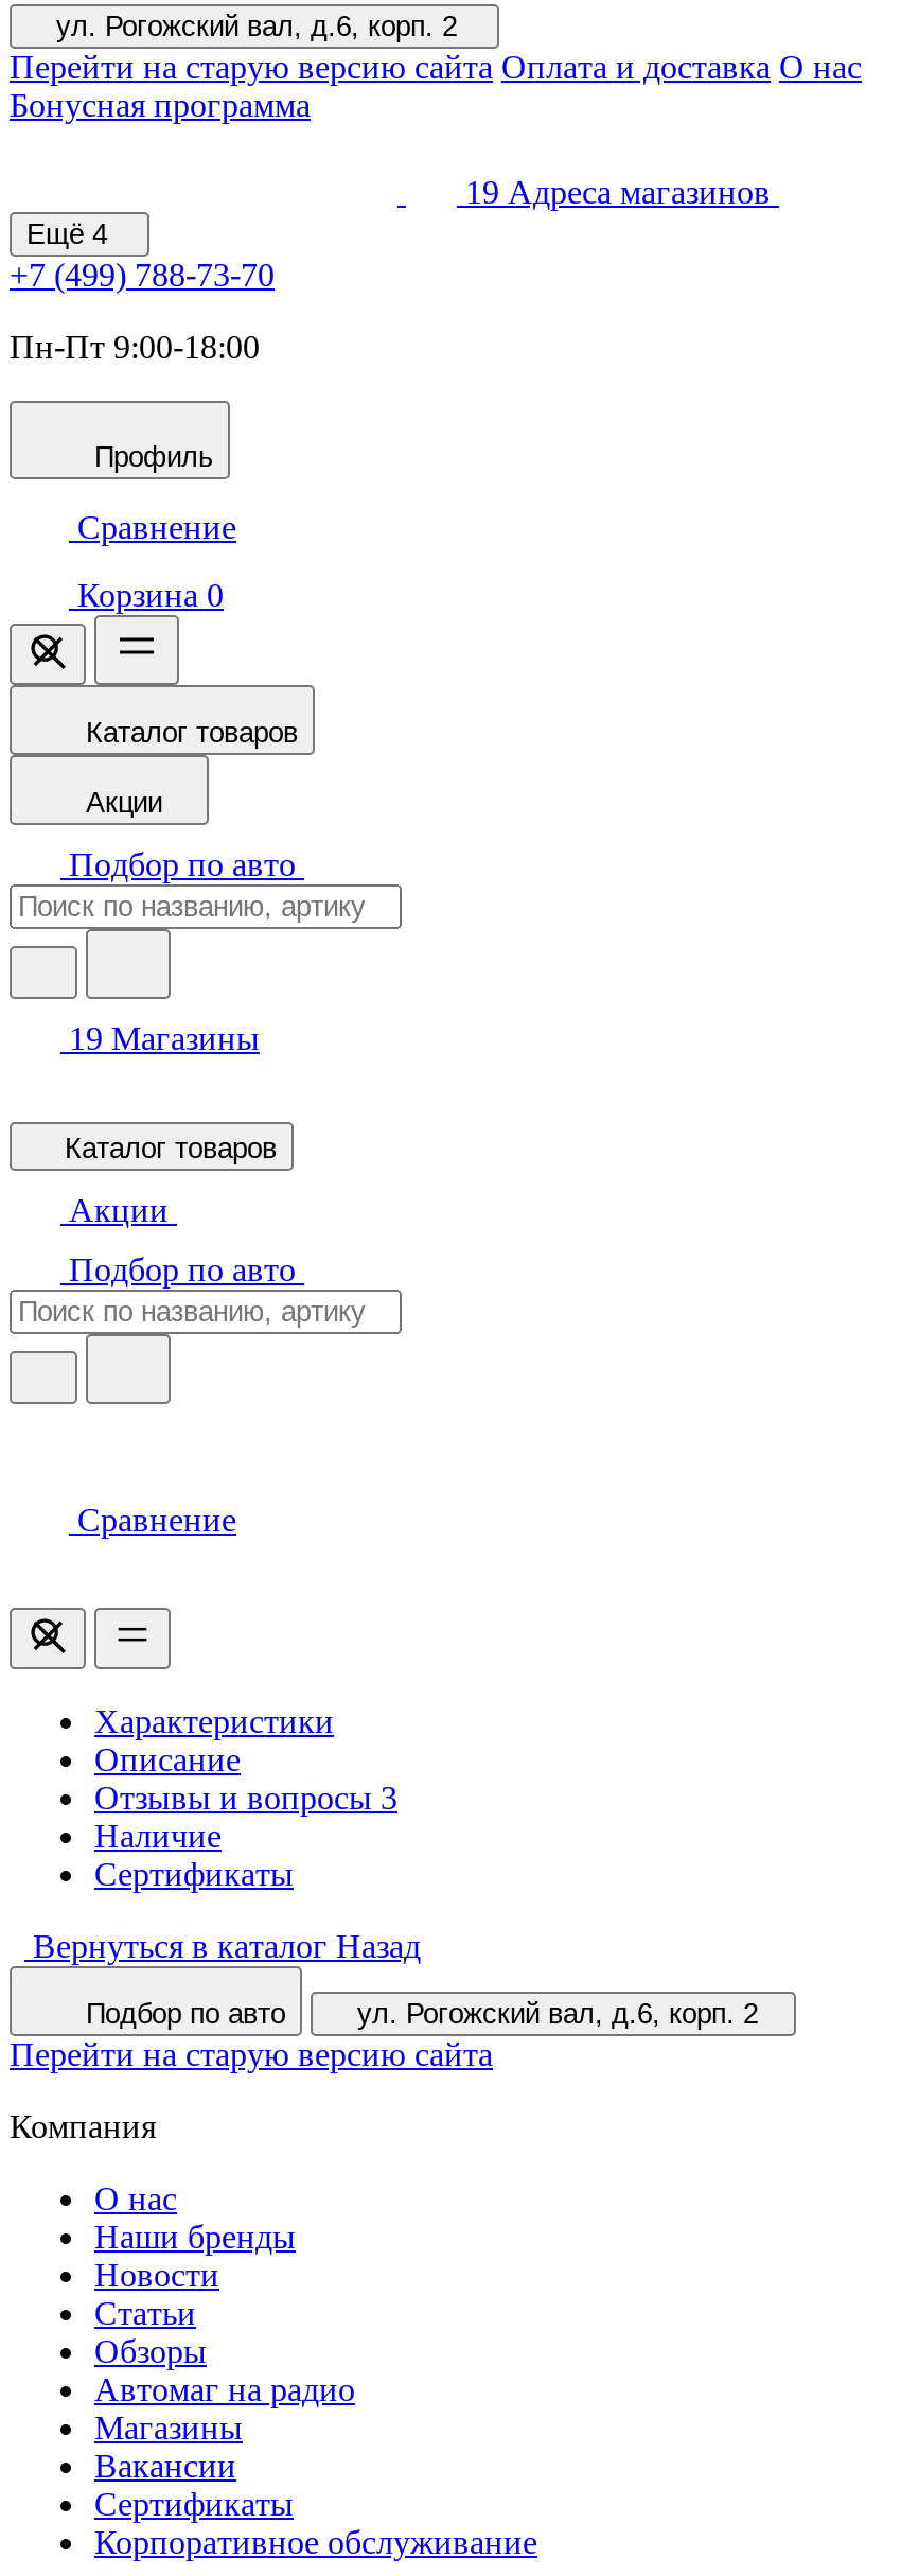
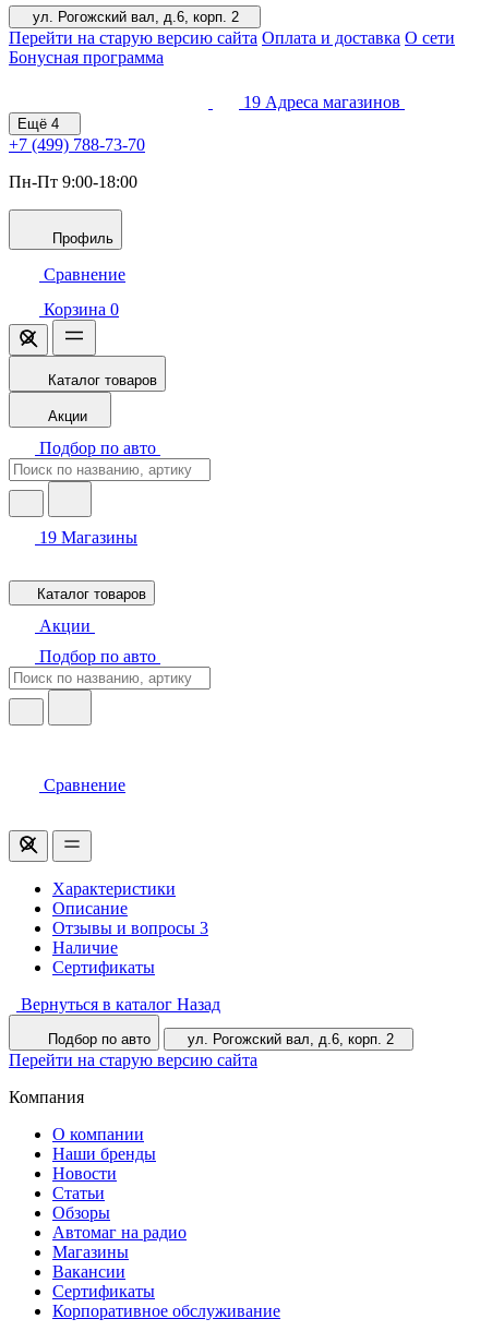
[10,49,862,85] Перейти на старую версию сайта Оплата и доставка О нас -> [9,28,455,47] Перейти на старую версию сайта Оплата и доставка О сети
[94,2180,177,2216] О нас -> [52,1125,144,1143] О компании

